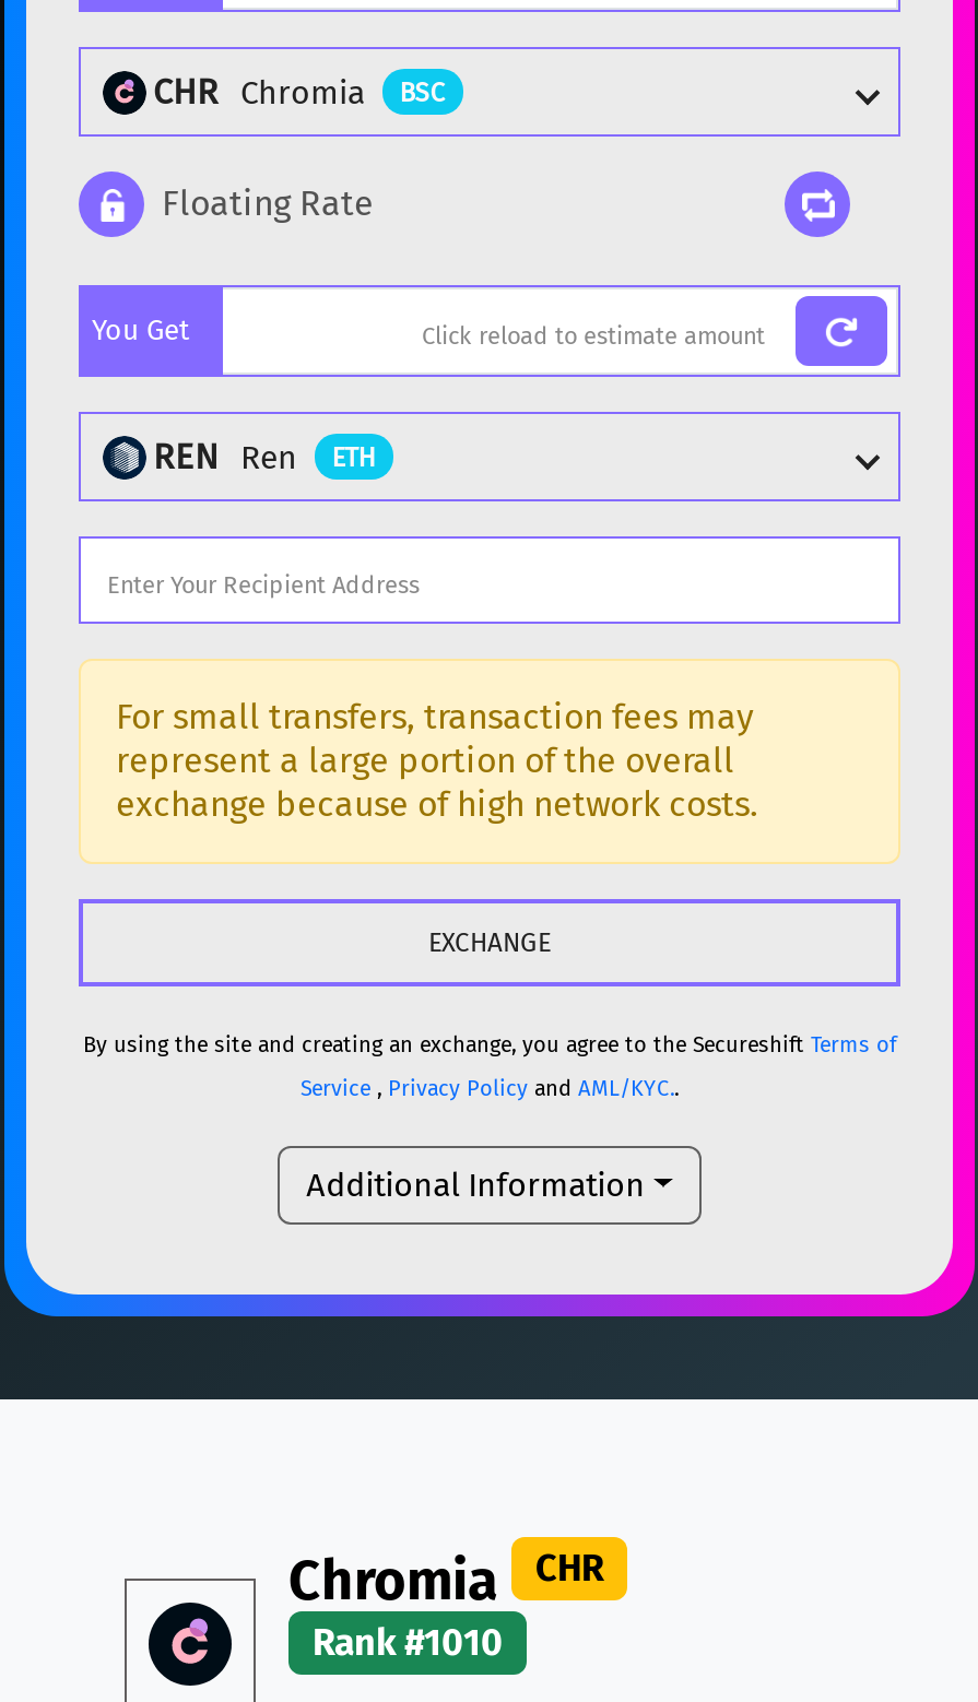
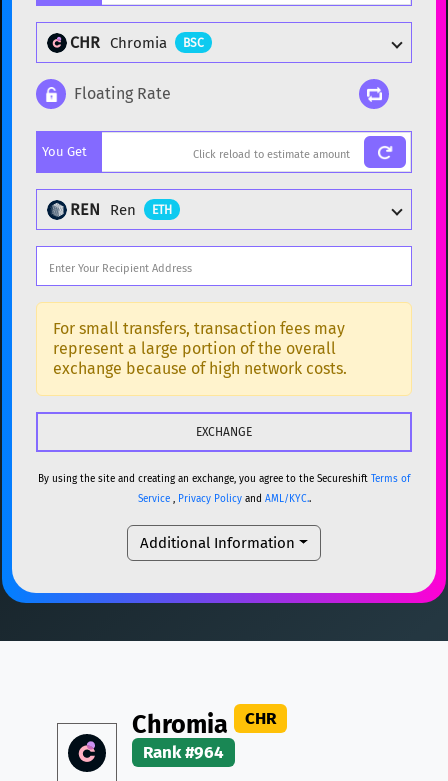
[313,1619,503,1665] Rank #1010 -> [143,742,224,763] Rank #964

